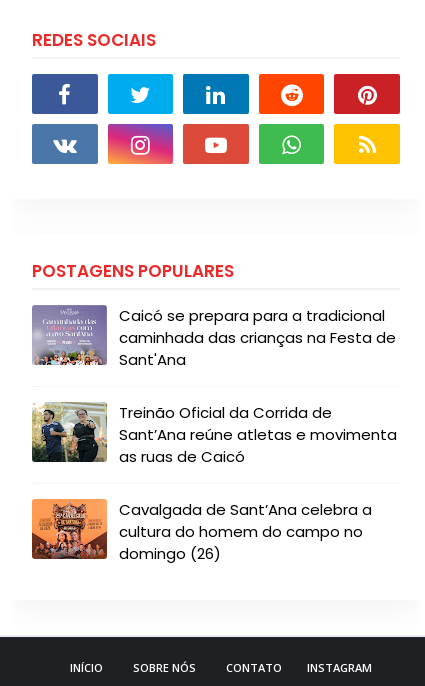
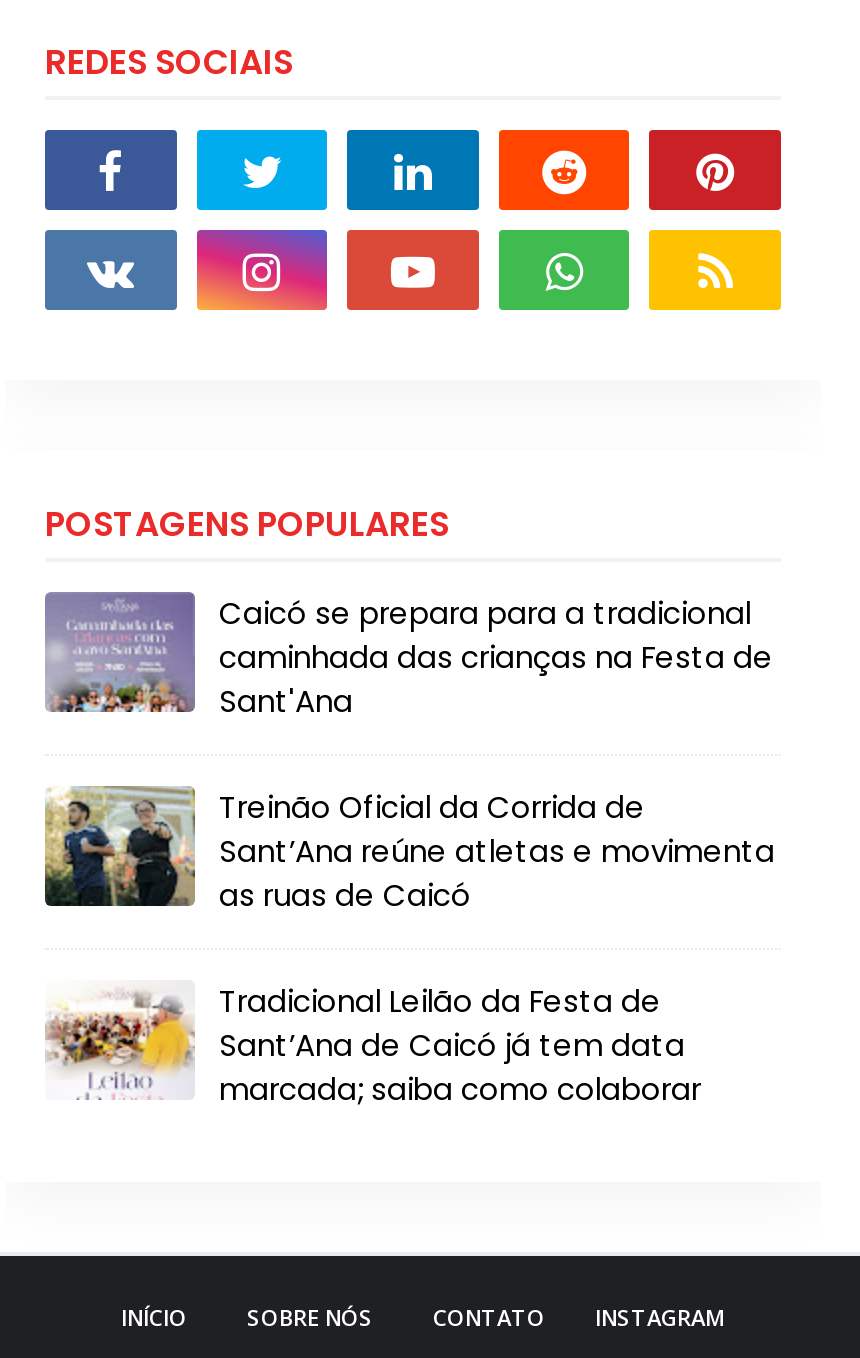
[31,498,372,564] [image] | Cavalgada de Sant’Ana celebra a | cultura do homem do campo no | domingo (26) -> [45,980,701,1110] [image] | Tradicional Leilão da Festa de | Sant’Ana de Caicó já tem data | marcada; saiba como colaborar

